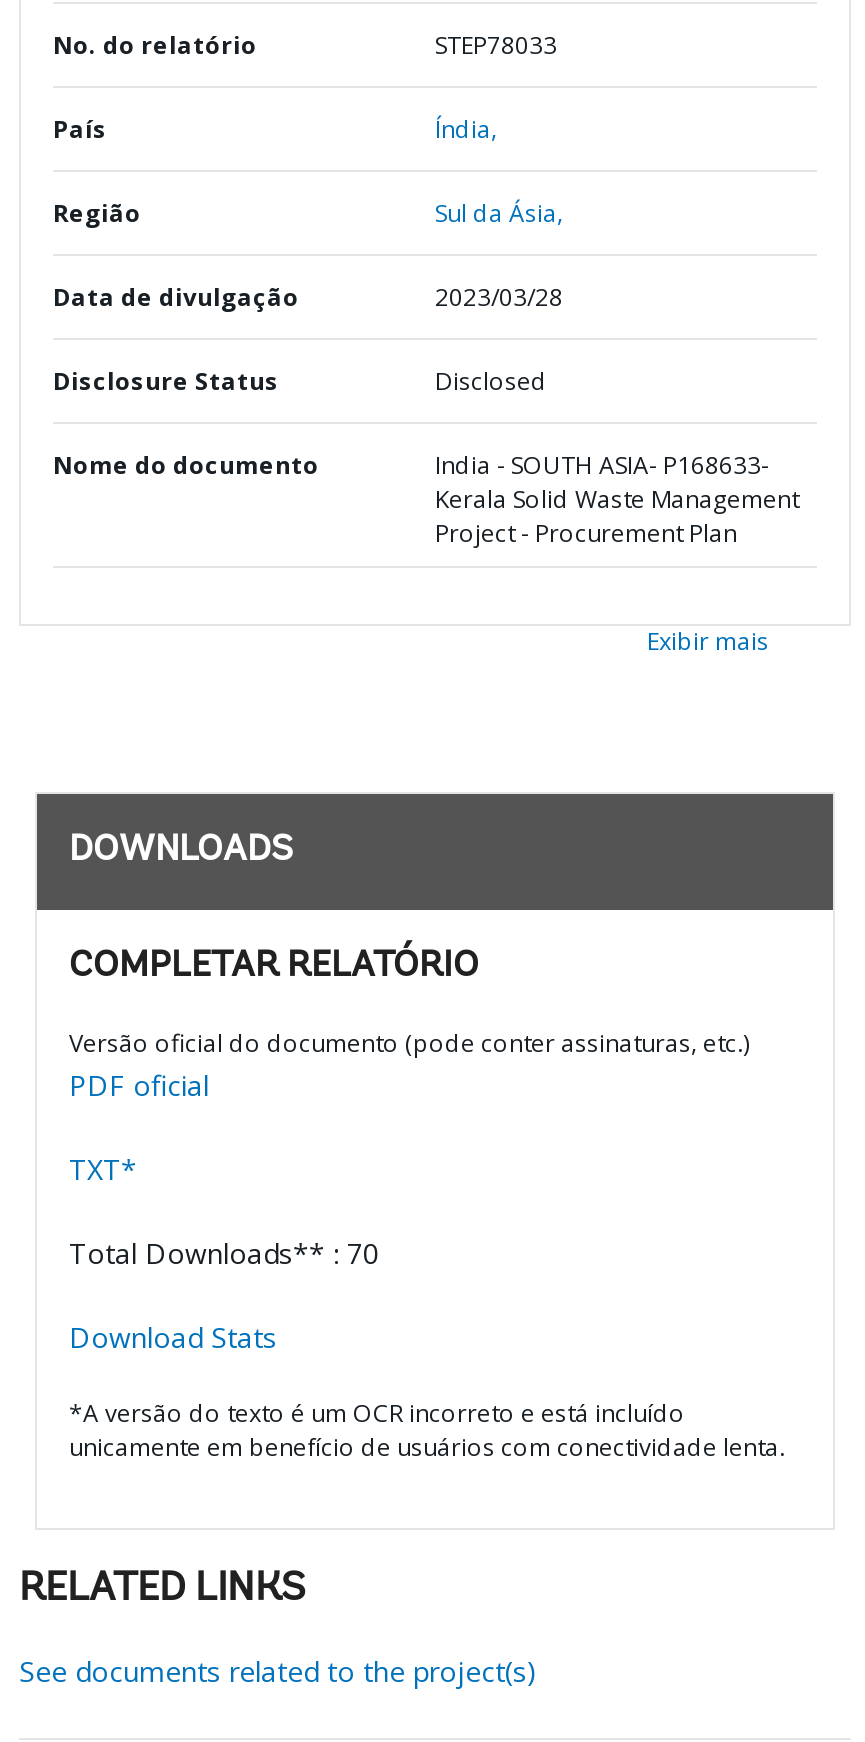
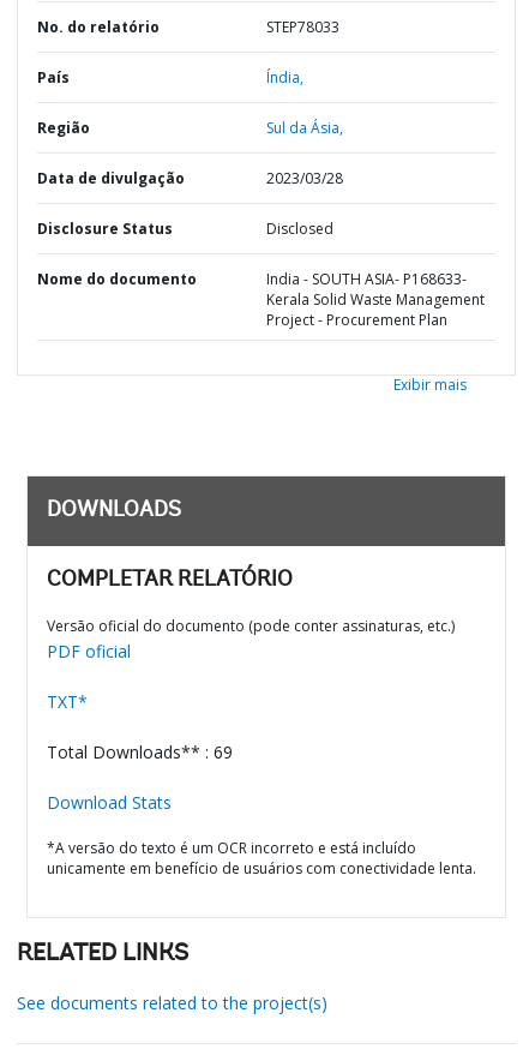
[69,1234,379,1272] Total Downloads** : 70 -> [47,741,233,763] Total Downloads** : 69

